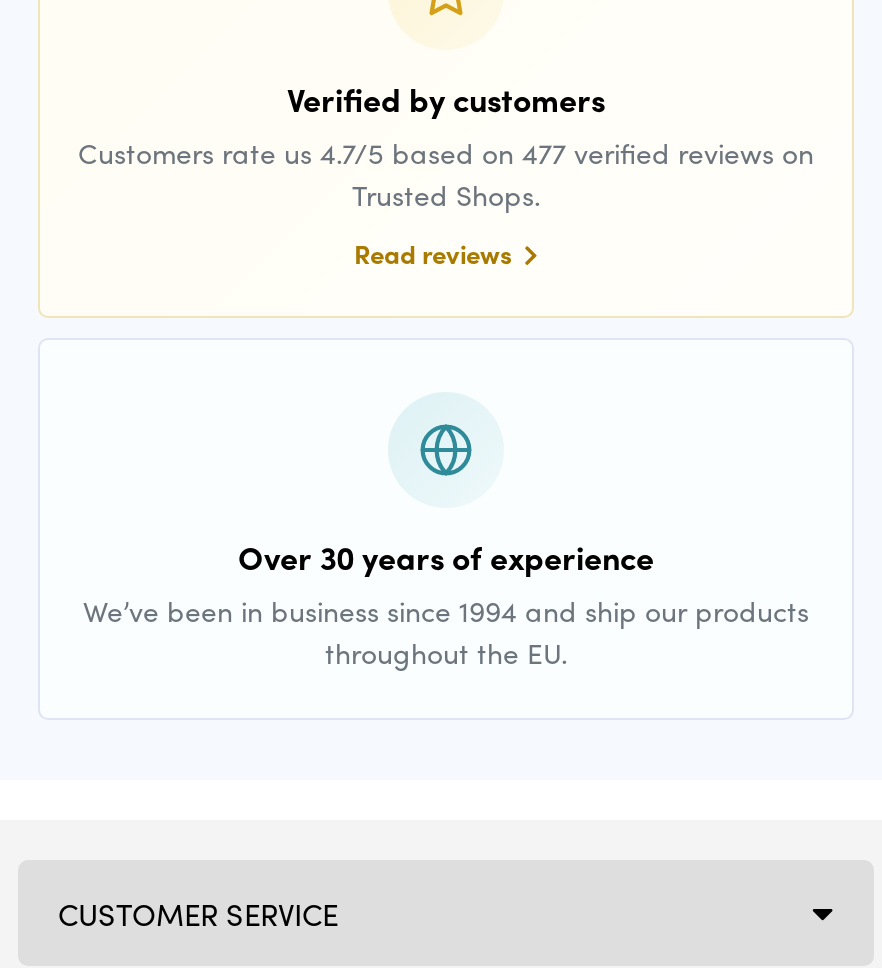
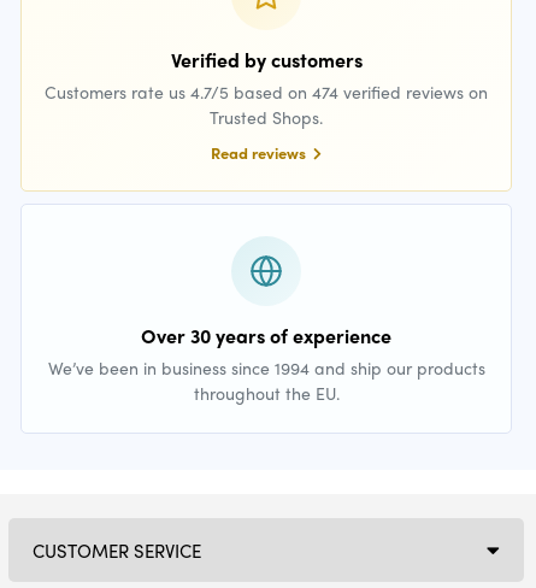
[78,132,814,172] Customers rate us 4.7/5 based on 477 verified reviews on -> [45,80,488,104] Customers rate us 4.7/5 based on 474 verified reviews on

